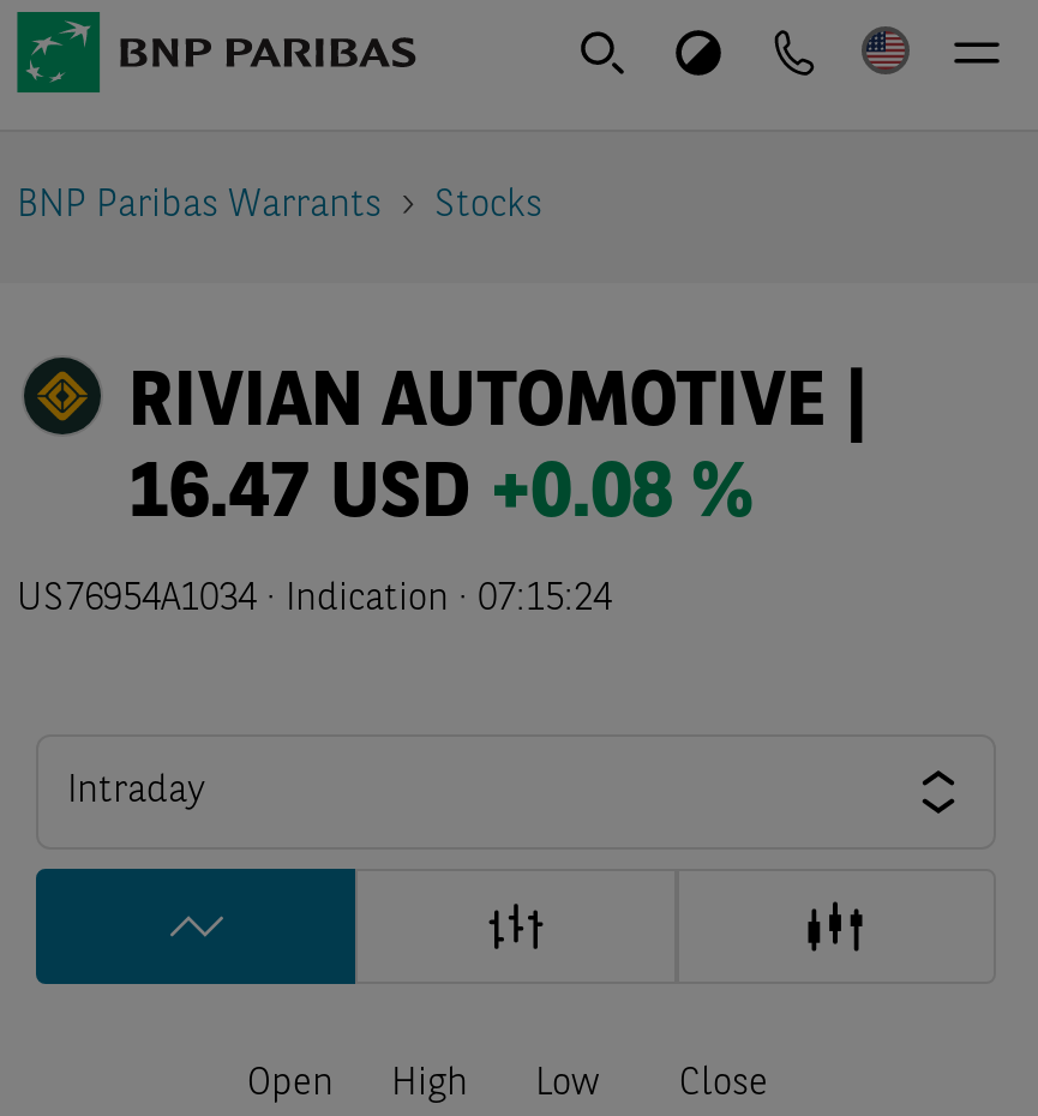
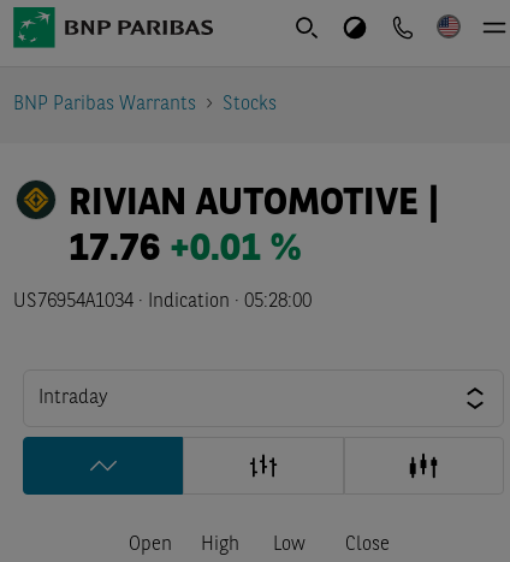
[128,458,752,535] 16.47 USD +0.08 % -> [69,231,301,270] 17.76 +0.01 %
[17,581,612,619] US76954A1034 · Indication · 07:15:24 -> [13,292,312,312] US76954A1034 · Indication · 05:28:00

